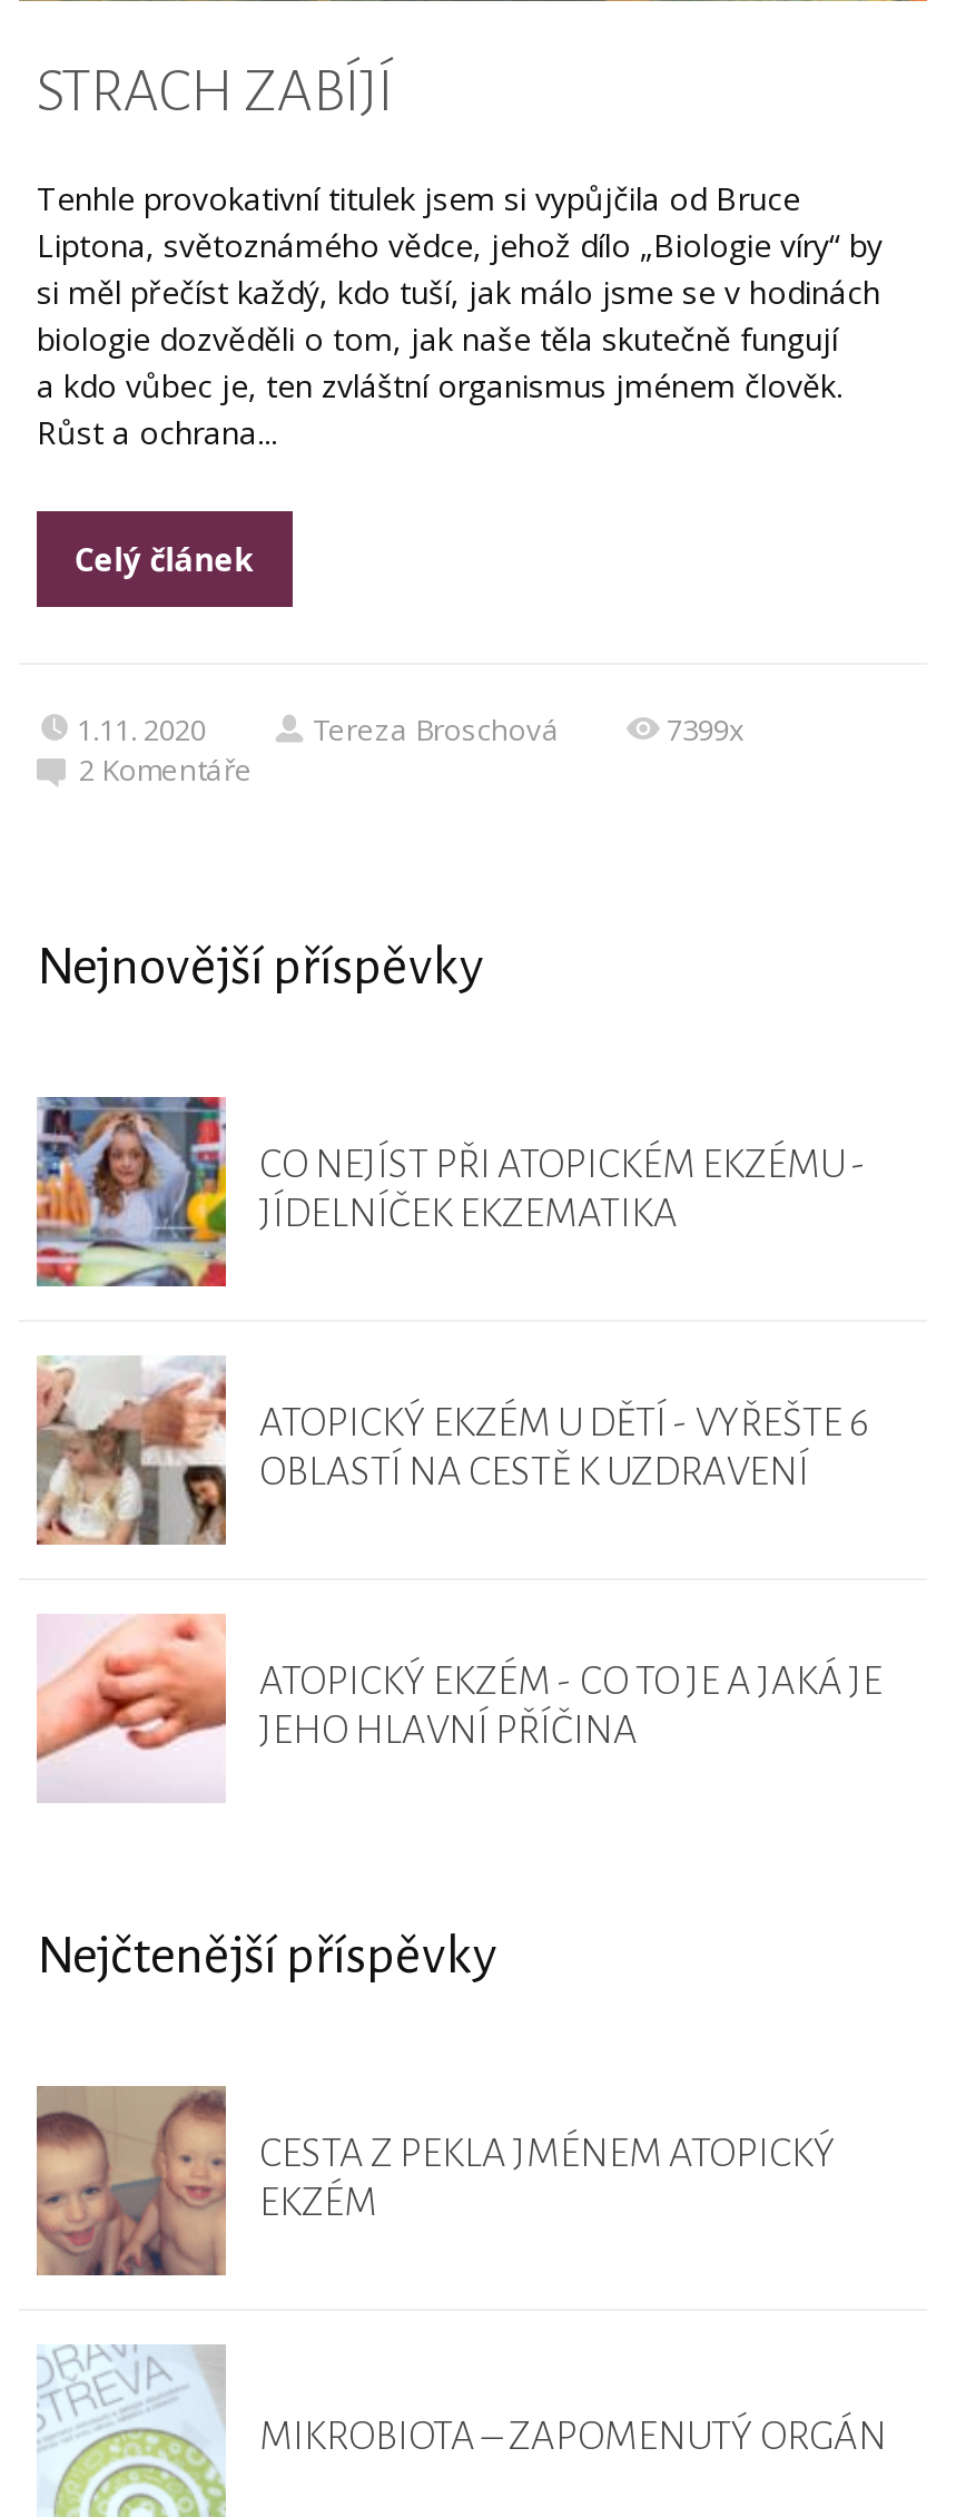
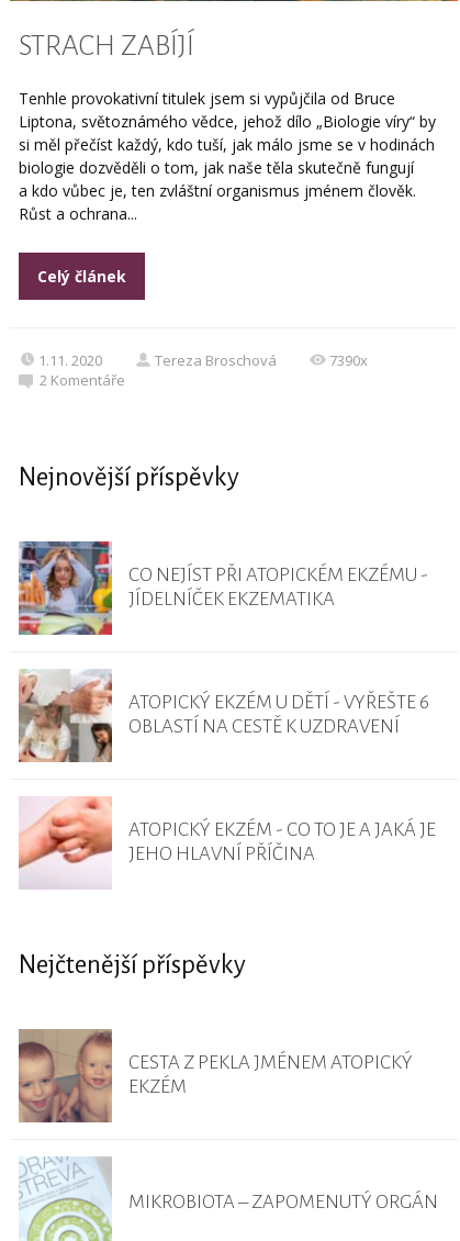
[667,710,745,750] 7399x -> [329,350,368,370] 7390x

